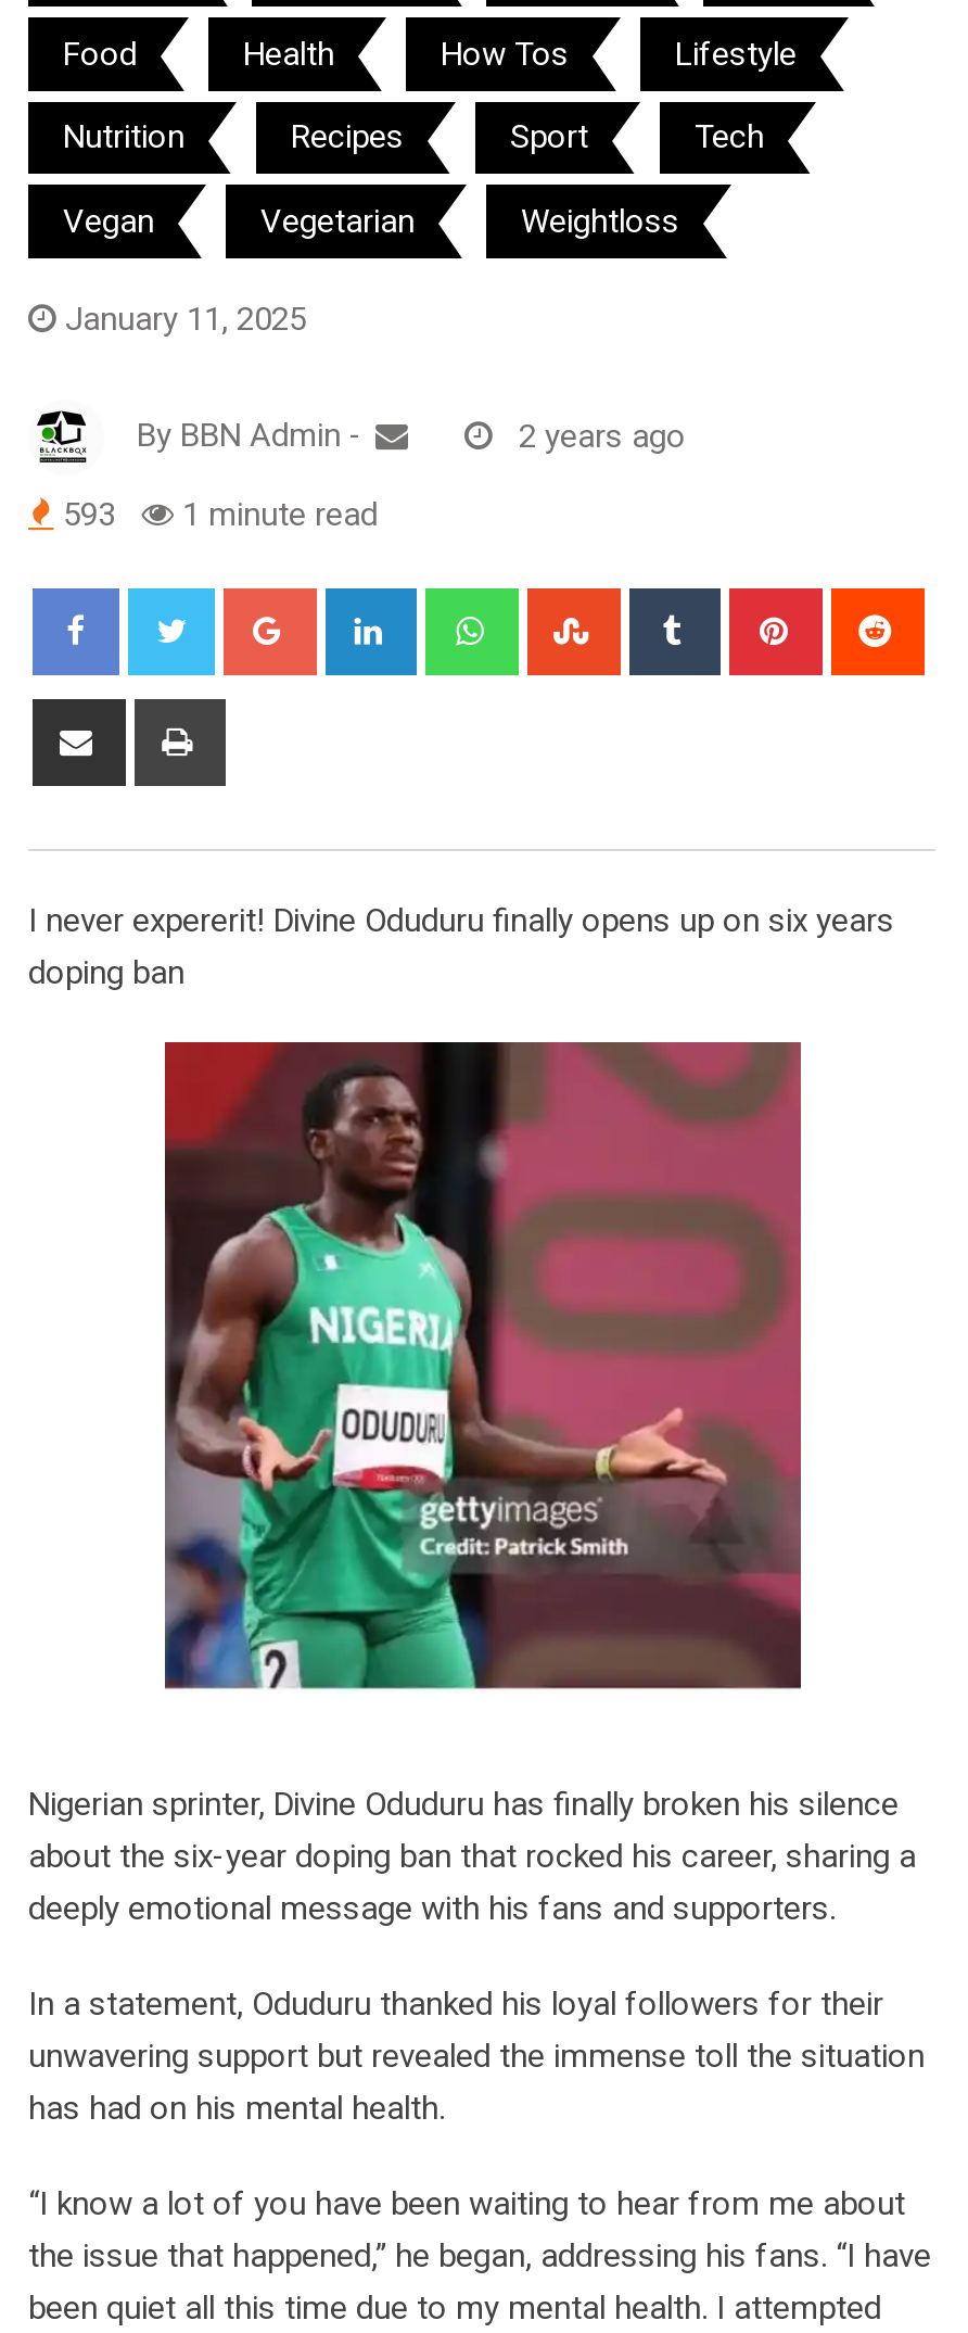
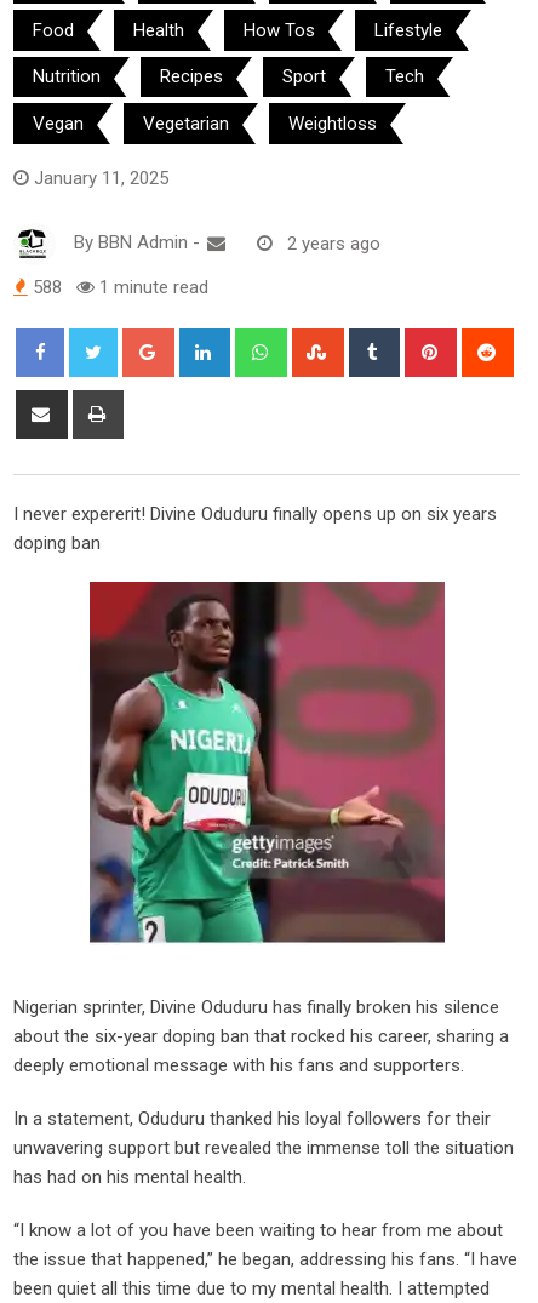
[54,495,378,534] 593 1 minute read -> [28,276,208,298] 588 1 minute read

